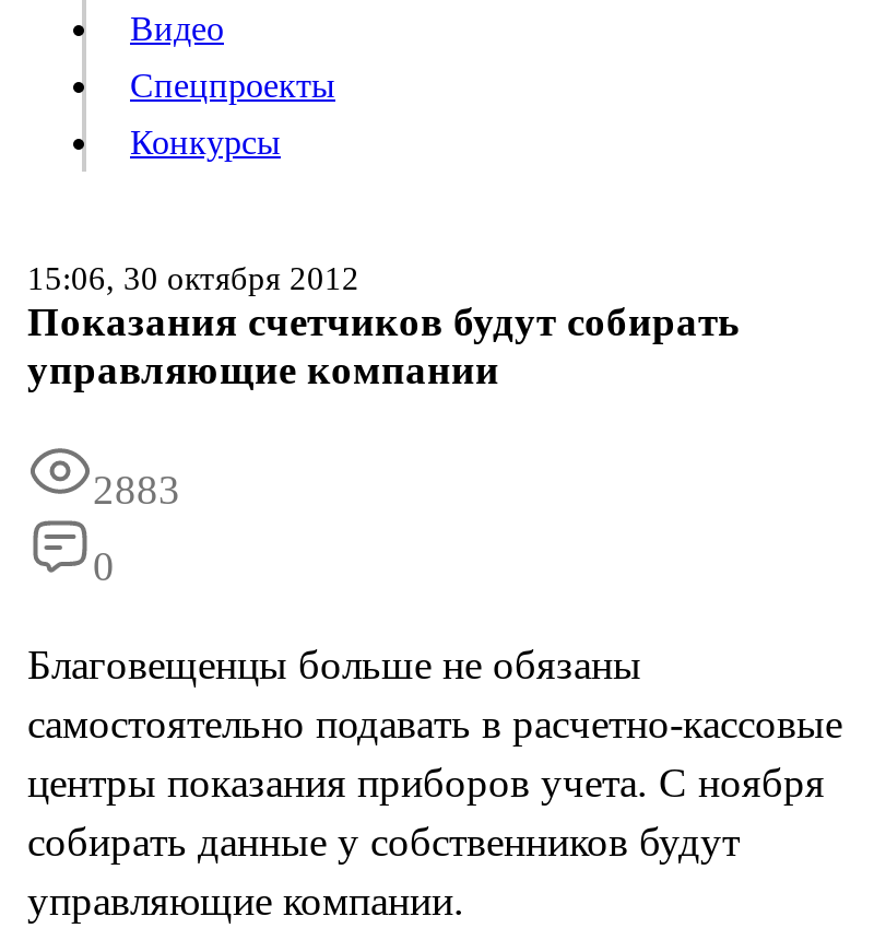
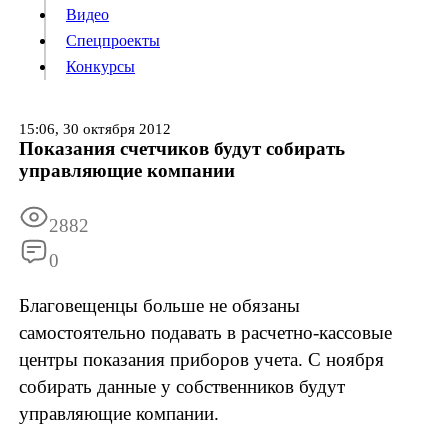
[93,467,180,513] 2883 -> [49,215,89,236] 2882

